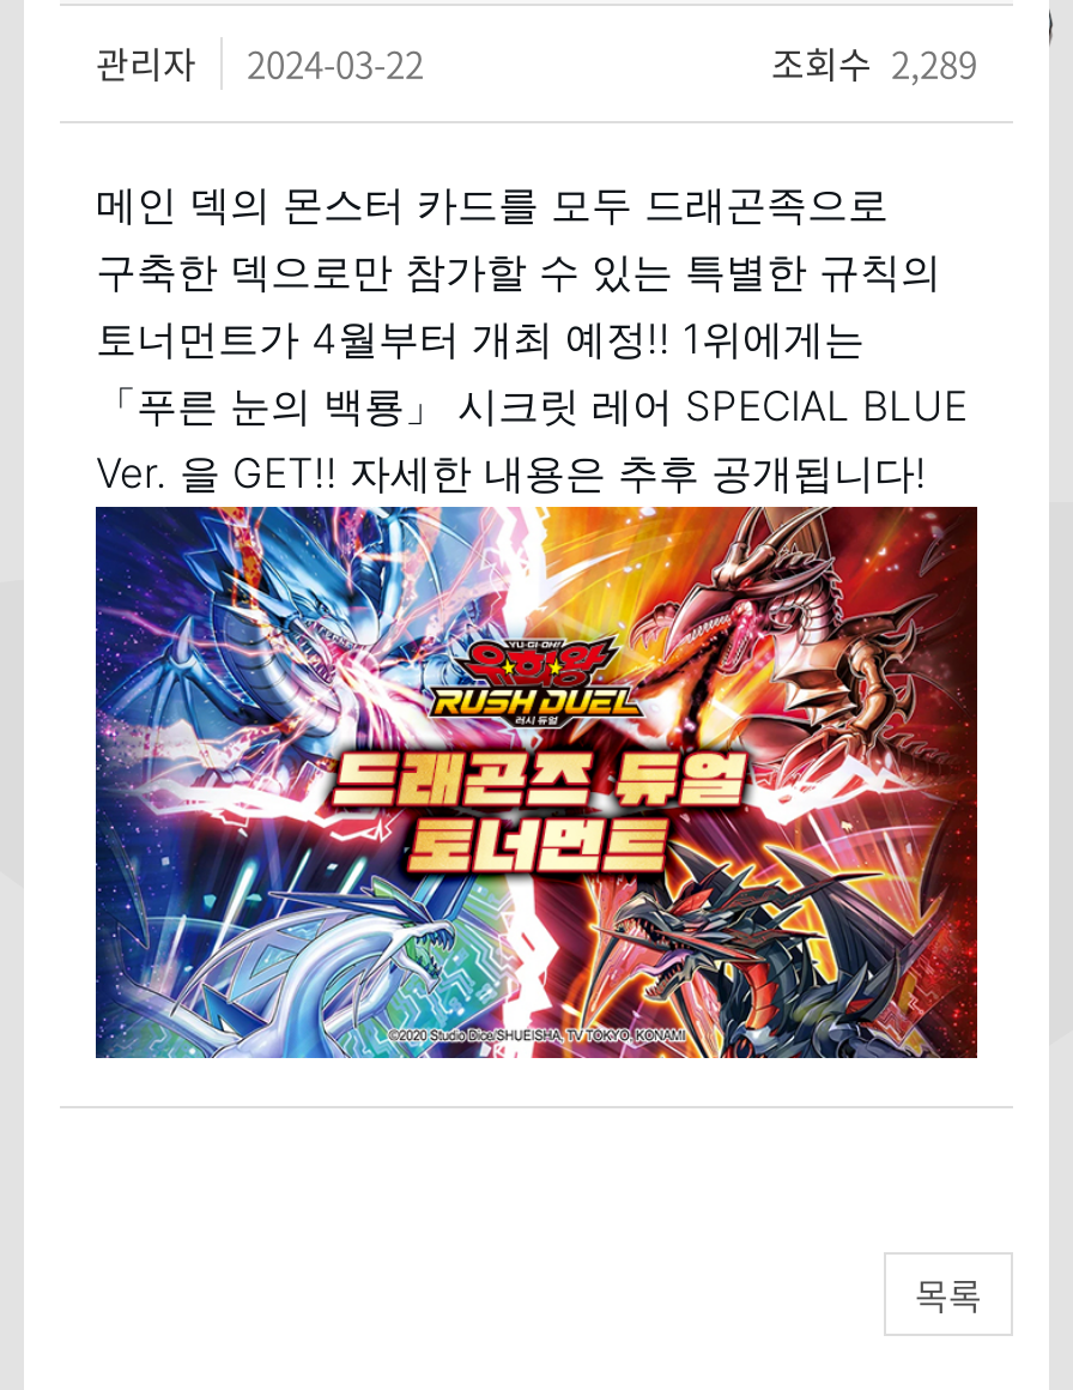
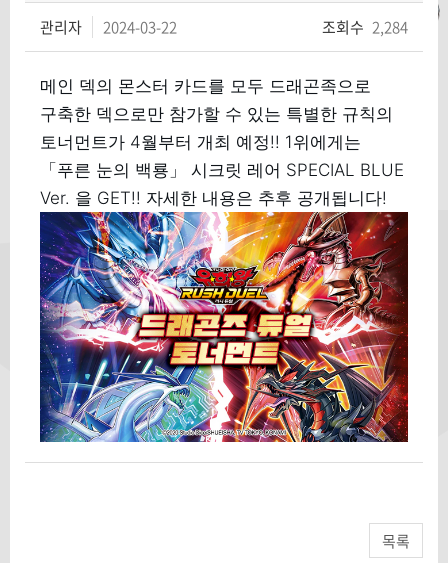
[771,37,977,90] 조회수 2,289 -> [322,16,408,38] 조회수 2,284

